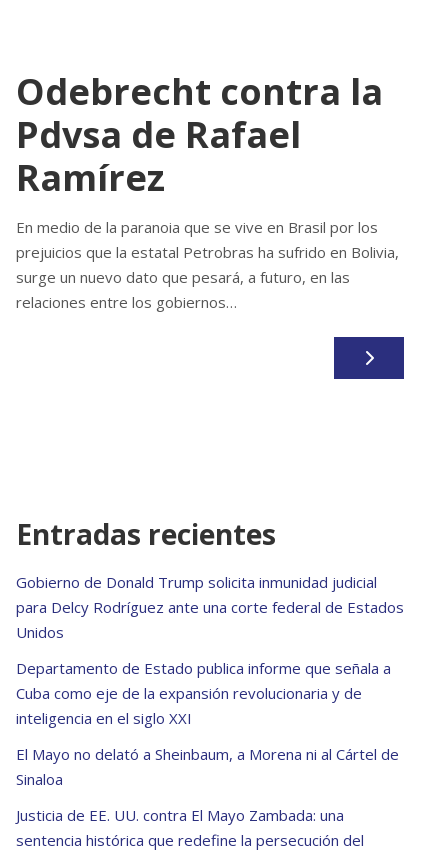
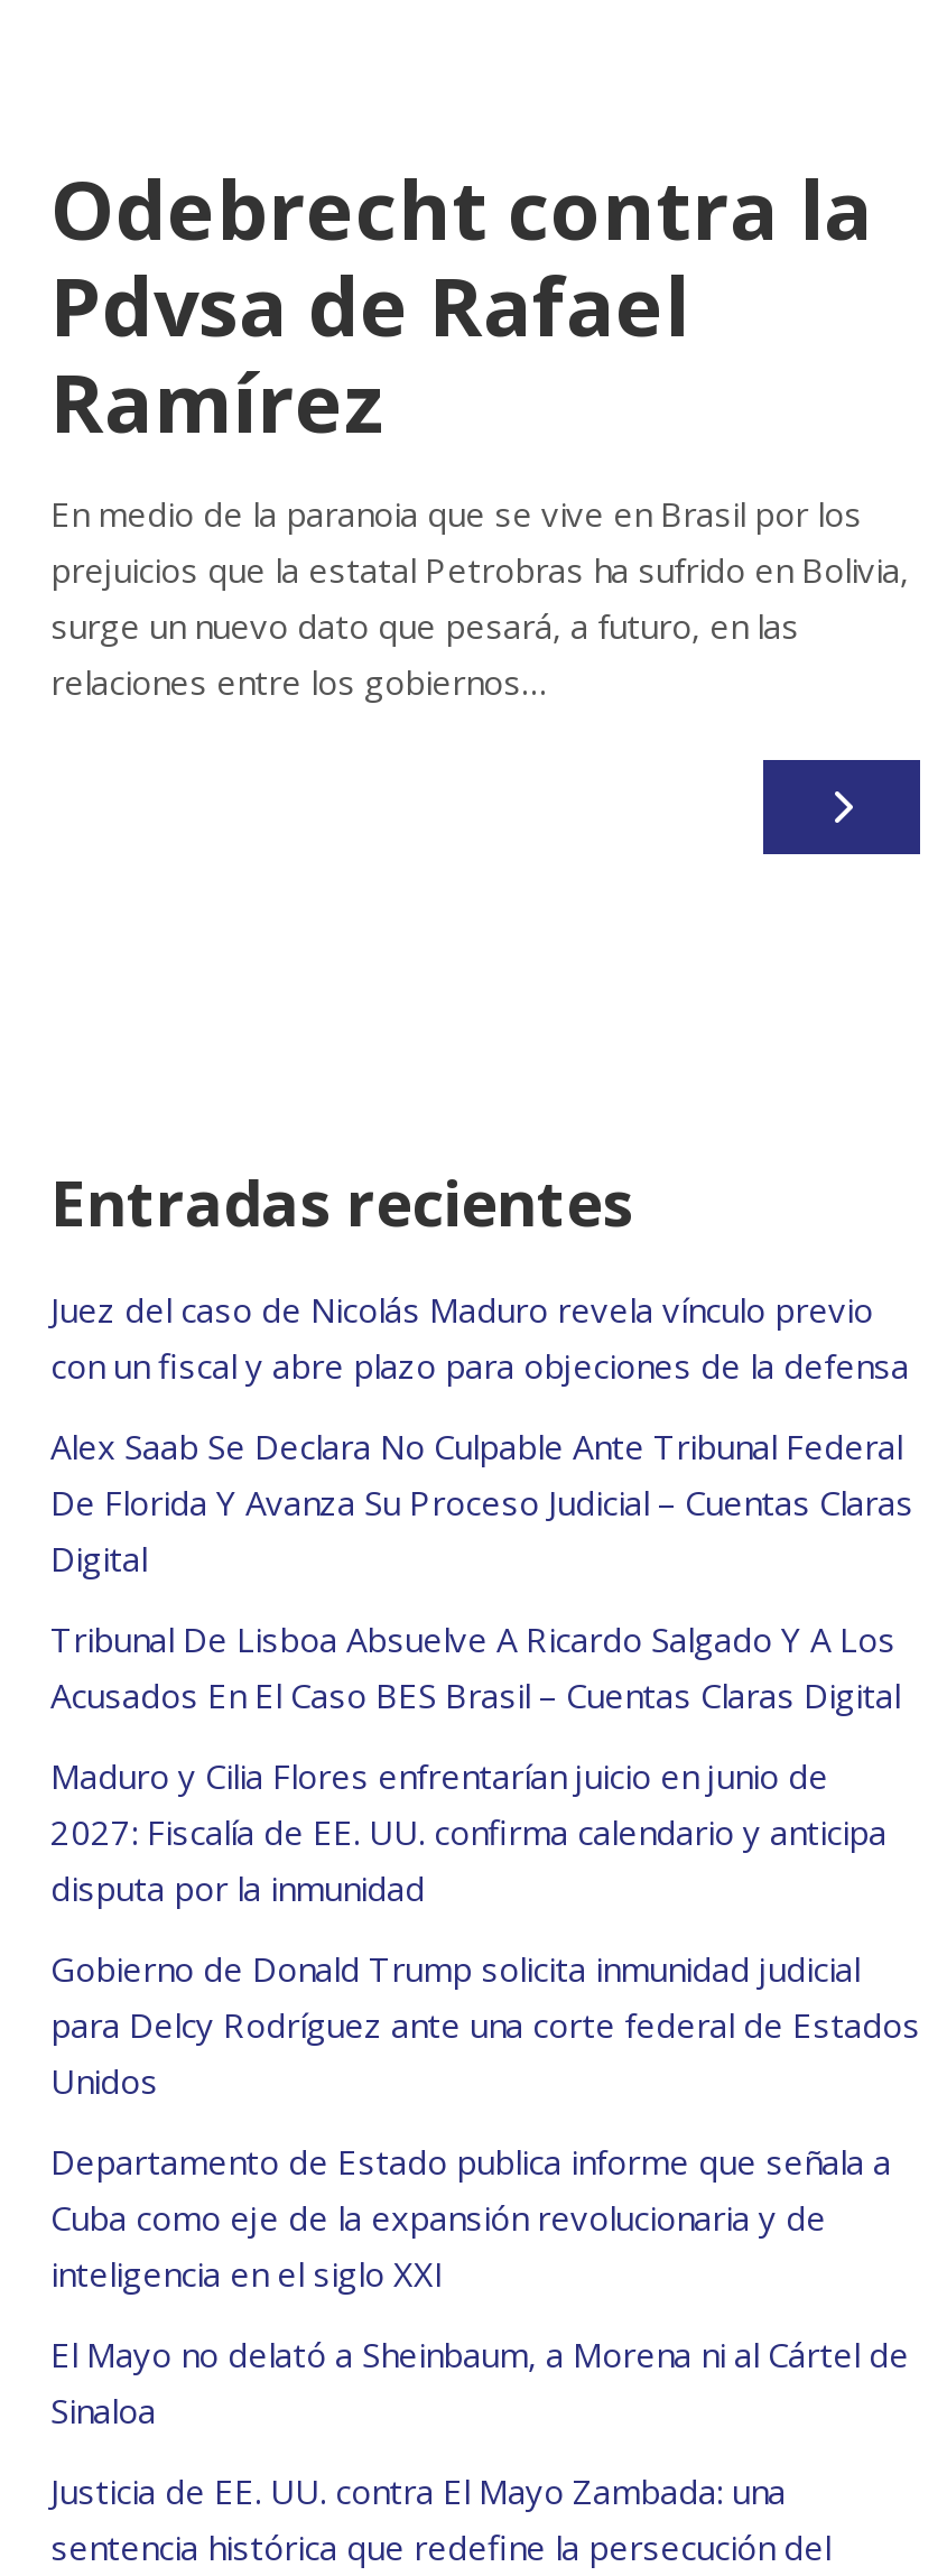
none -> [50,1286,913,1909] Juez del caso de Nicolás Maduro revela vínculo previo | con un fiscal y abre plazo para objeciones de la defensa | Alex Saab Se Declara No Culpable Ante Tribunal Federal | De Florida Y Avanza Su Proceso Judicial – Cuentas Claras | Digital | Tribunal De Lisboa Absuelve A Ricardo Salgado Y A Los | Acusados En El Caso BES Brasil – Cuentas Claras Digital | Maduro y Cilia Flores enfrentarían juicio en junio de | 2027: Fiscalía de EE. UU. confirma calendario y anticipa | disputa por la inmunidad

